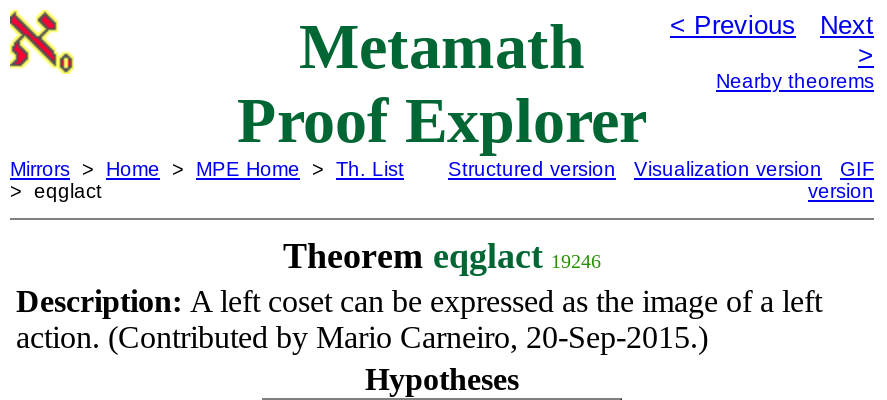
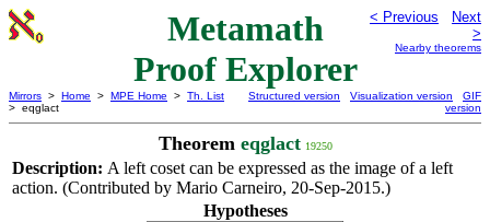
[283,236,601,276] Theorem eqglact 19246 -> [158,132,332,154] Theorem eqglact 19250

